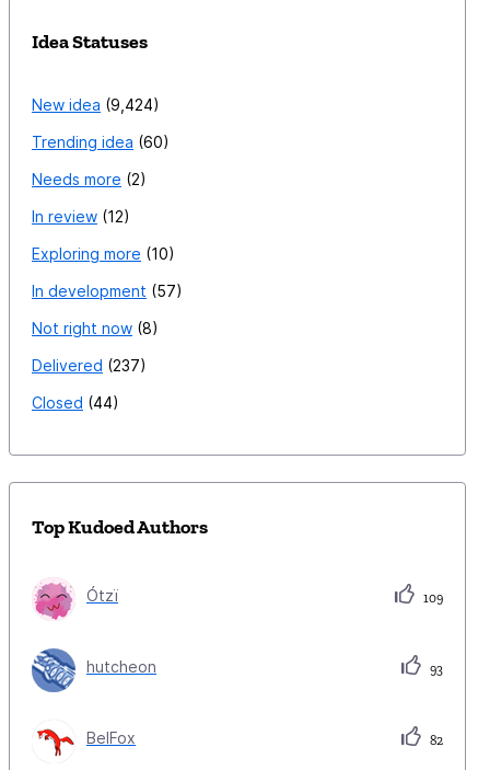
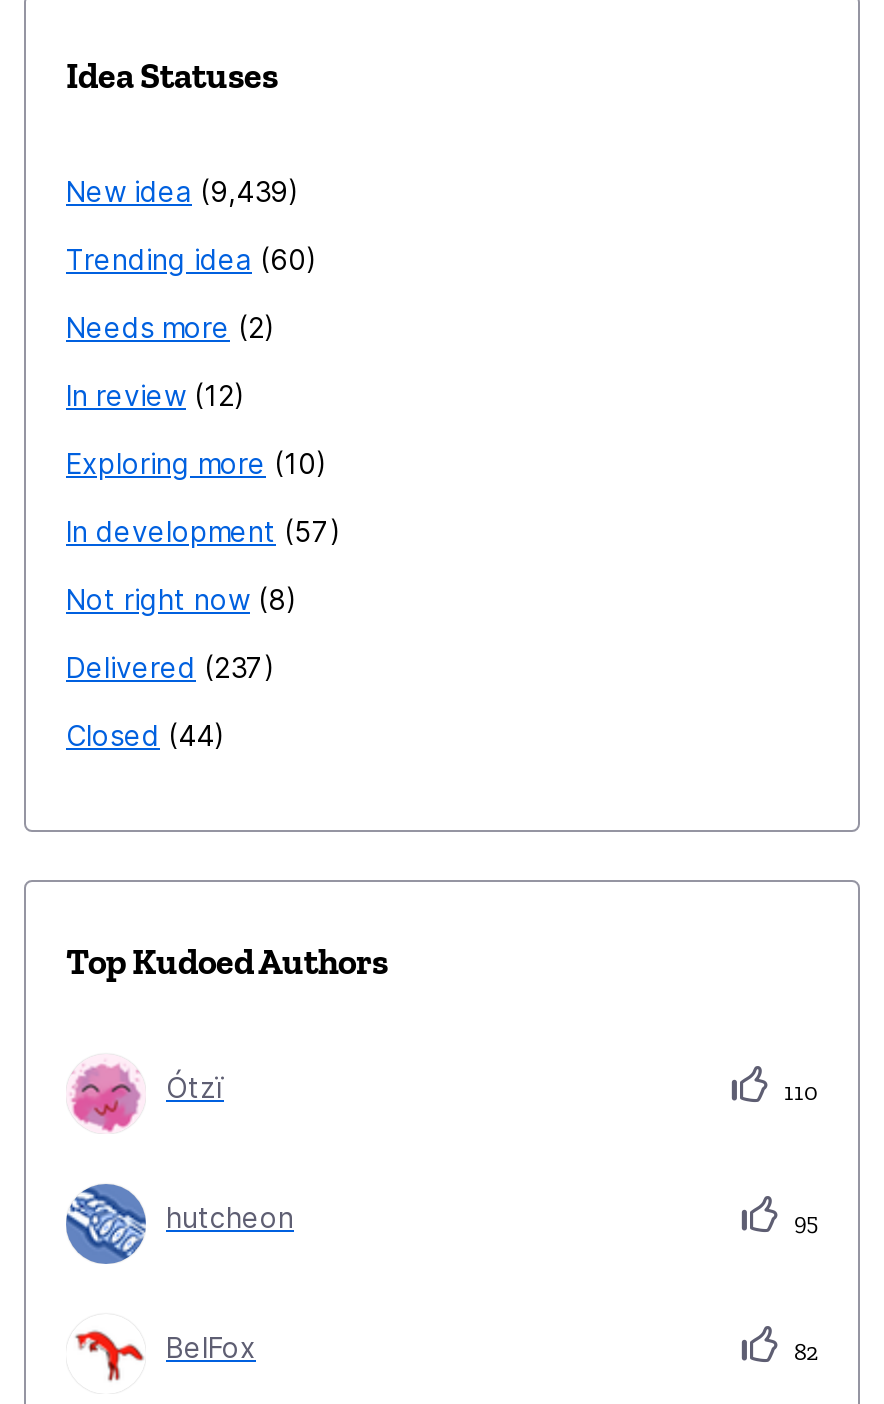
[32,95,153,114] New idea 9,424 -> [66,174,288,208] New idea 9,439
[420,590,443,605] 109 -> [778,1078,818,1106] 110
[427,661,443,677] 93 -> [788,1208,818,1236] 95

